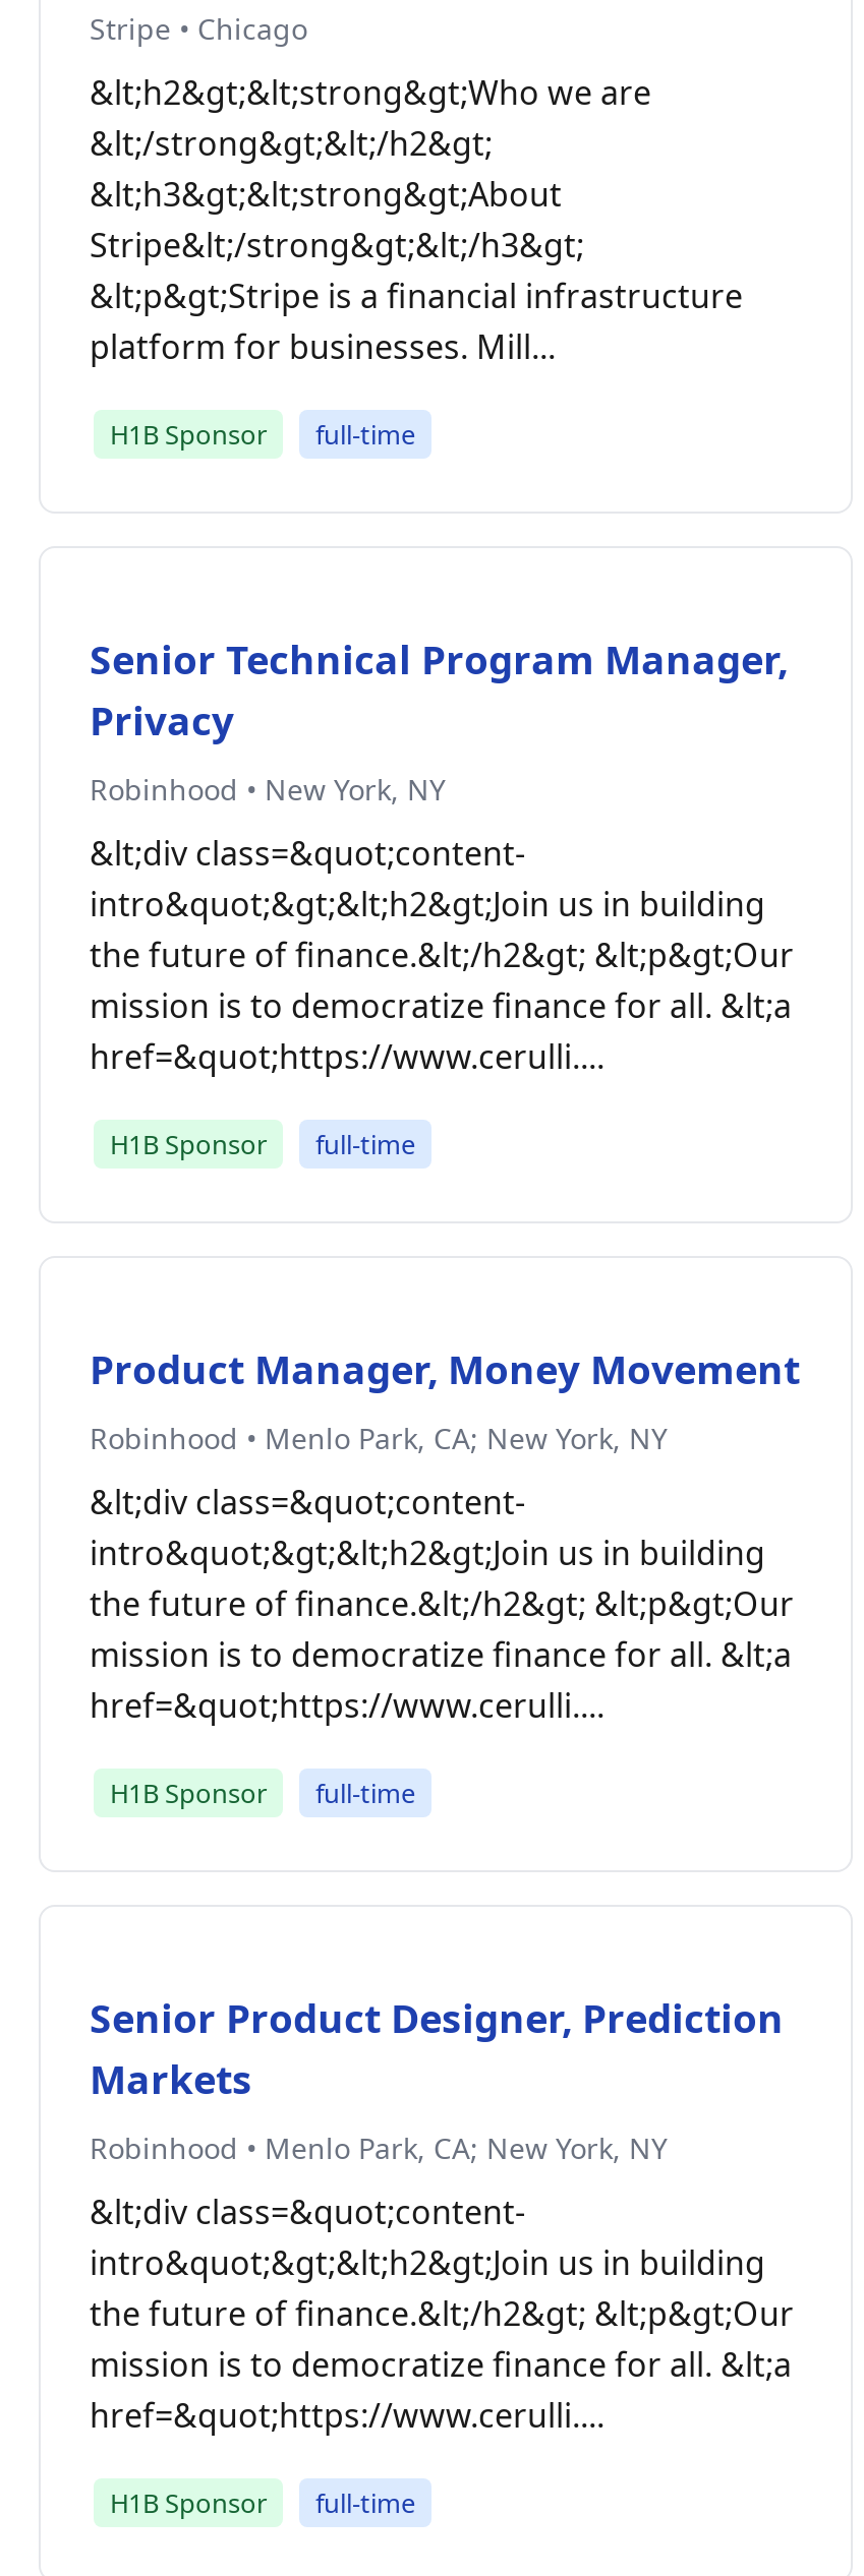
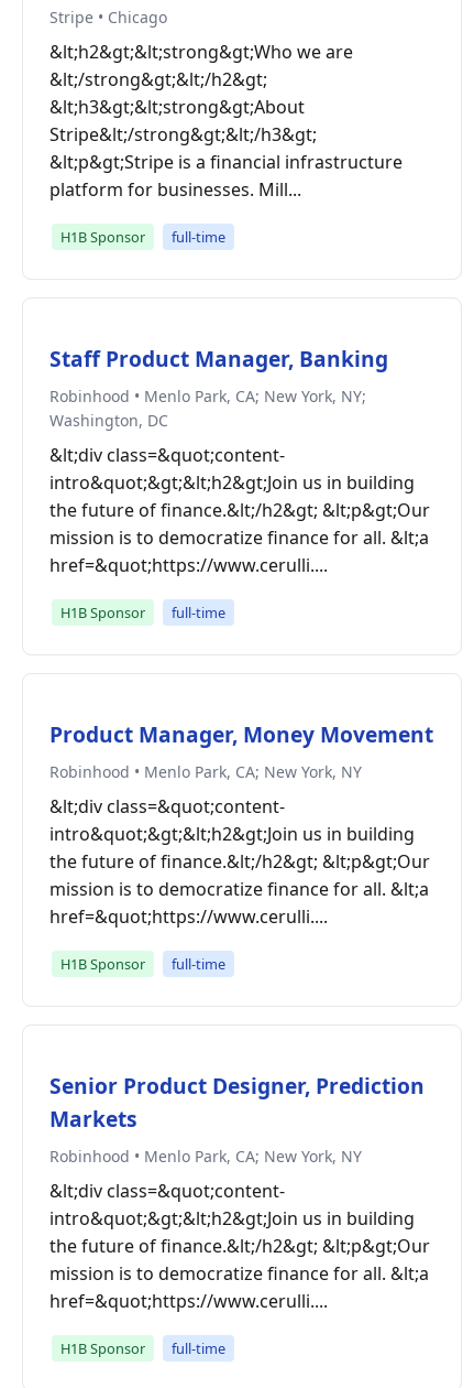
[90,632,788,808] Senior Technical Program Manager, | Privacy | Robinhood • New York, NY -> [49,344,388,431] Staff Product Manager, Banking | Robinhood • Menlo Park, CA; New York, NY; | Washington, DC

